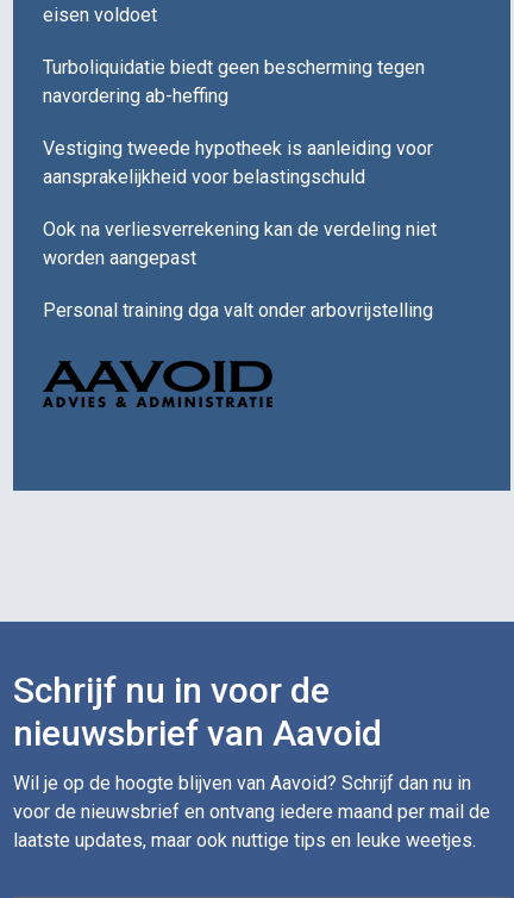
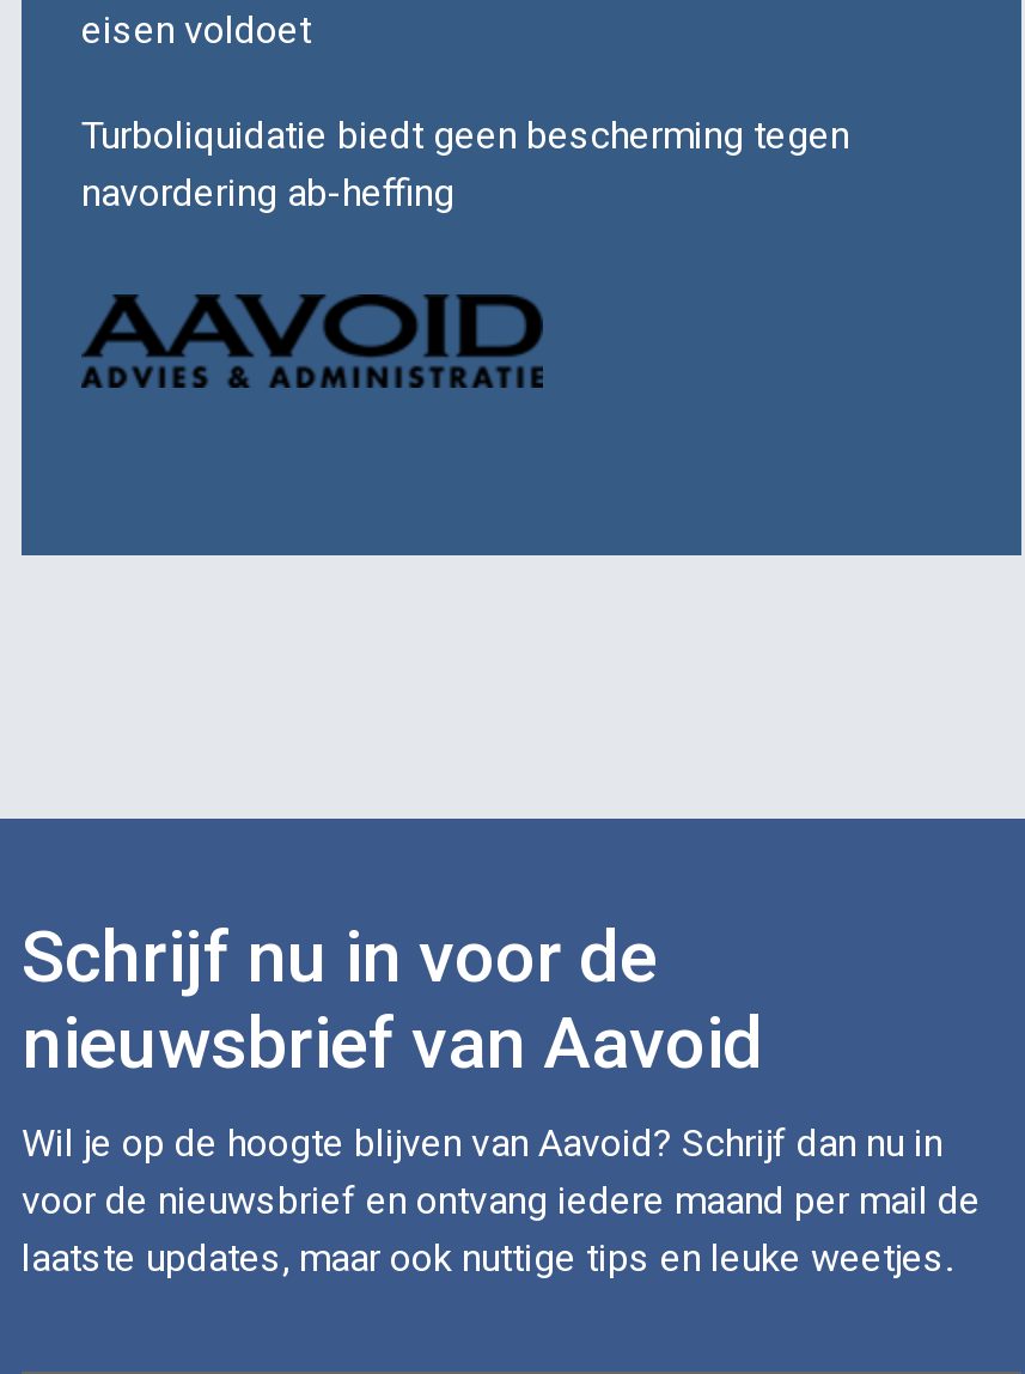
[43,137,437,322] Vestiging tweede hypotheek is aanleiding voor | aansprakelijkheid voor belastingschuld | Ook na verliesverrekening kan de verdeling niet | worden aangepast | Personal training dga valt onder arbovrijstelling -> none

